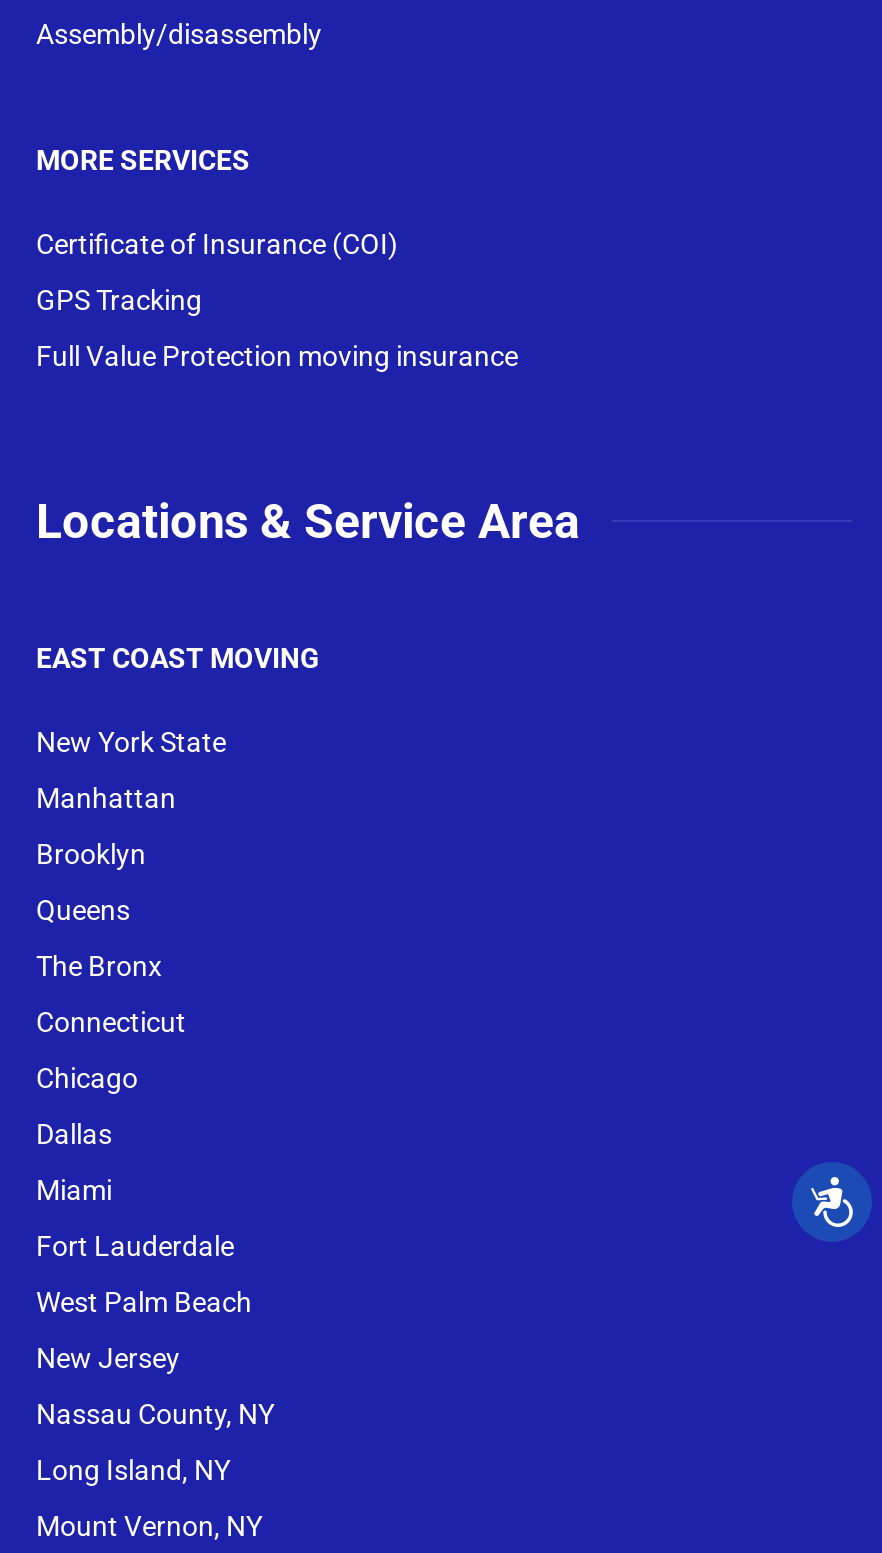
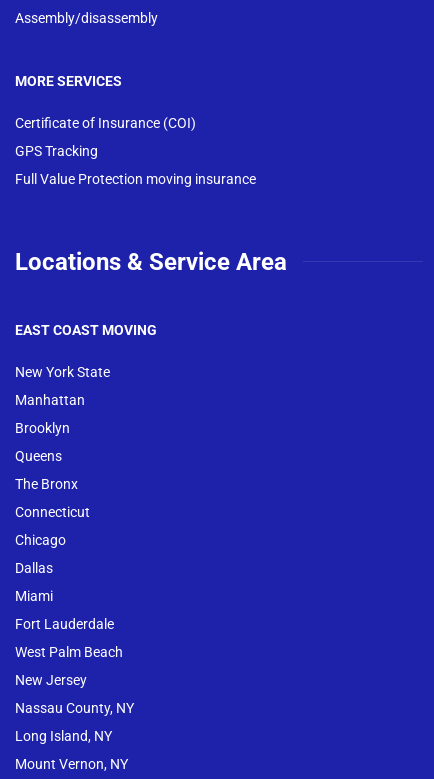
[792,1162,872,1242] [image] -> none

